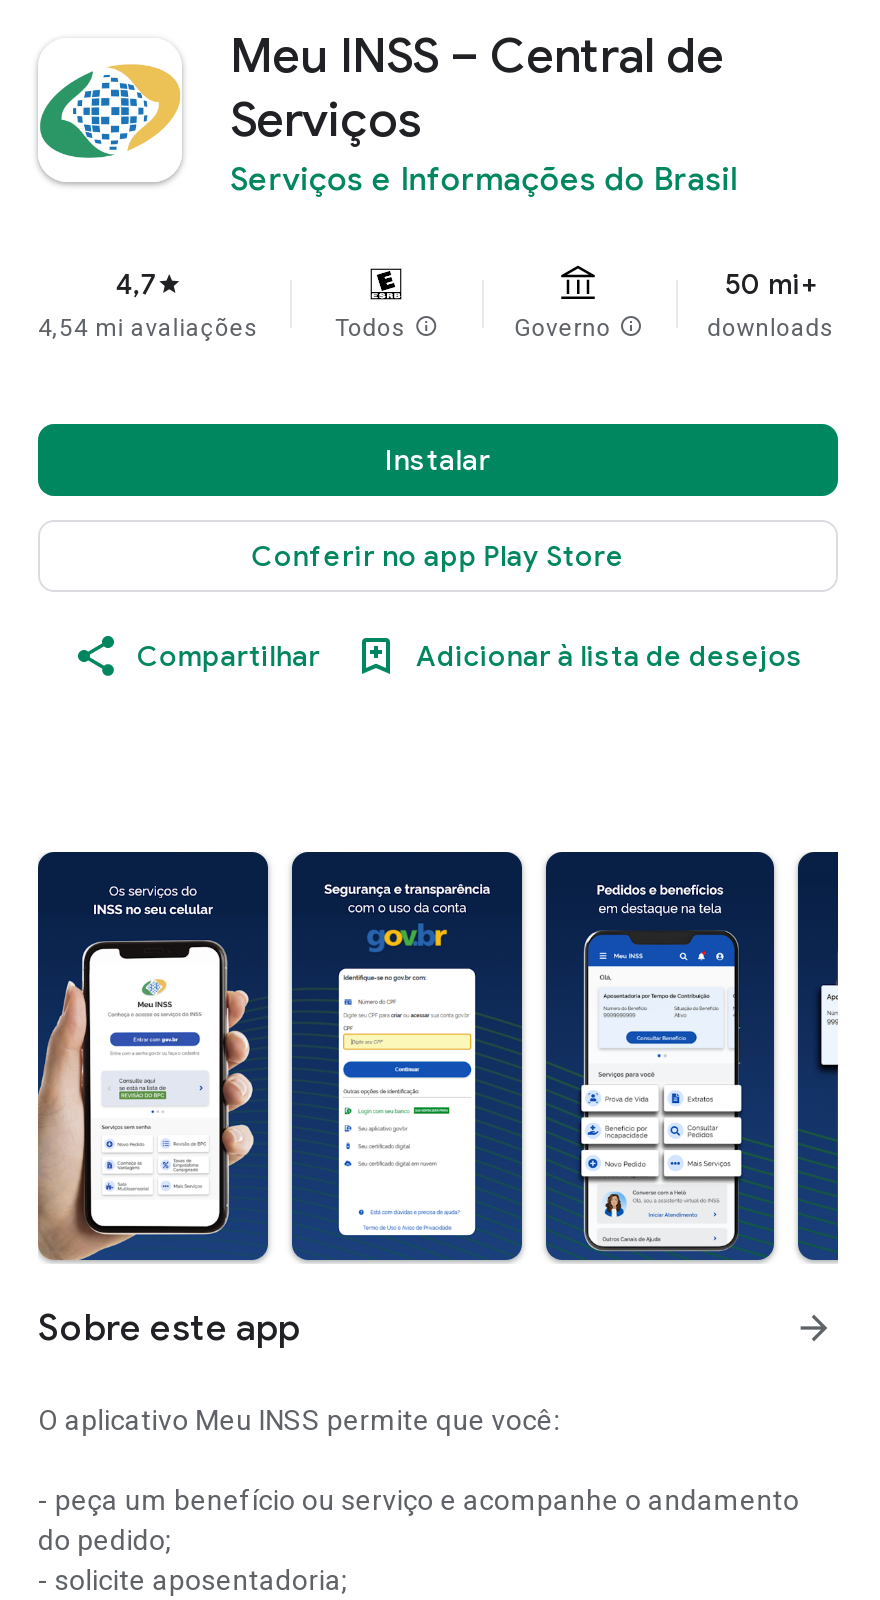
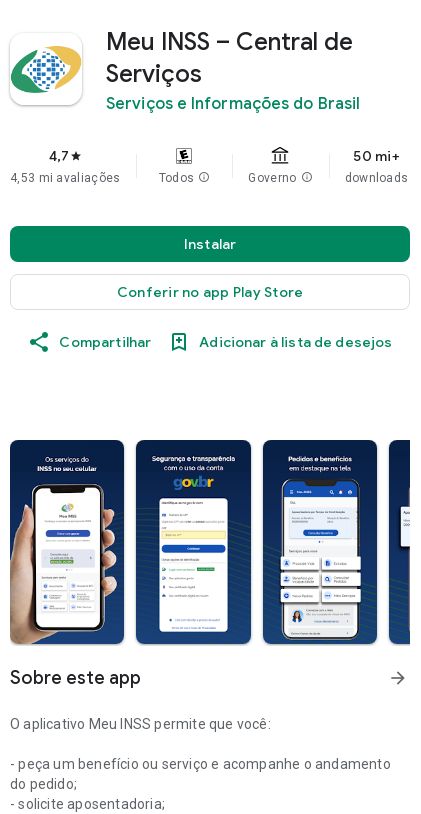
[38,314,259,342] 4,54 mi avaliações -> [10,171,120,185] 4,53 mi avaliações

